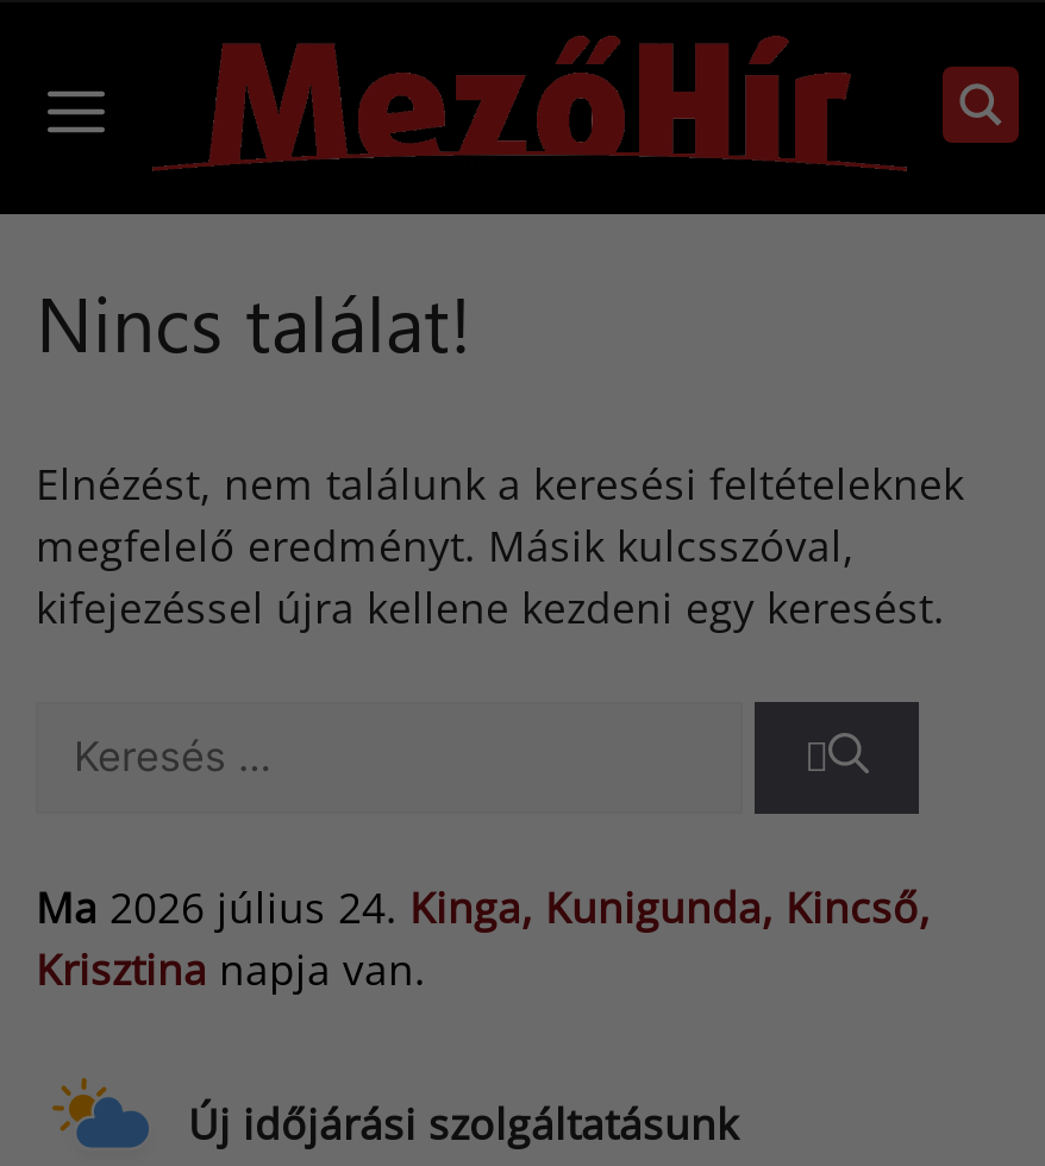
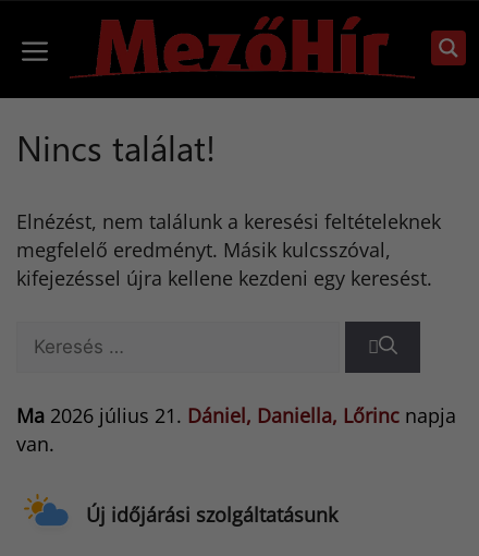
[36,878,931,997] Ma 2026 július 24. Kinga, Kunigunda, Kincső, | Krisztina napja van. -> [16,402,456,457] Ma 2026 július 21. Dániel, Daniella, Lőrinc napja | van.

